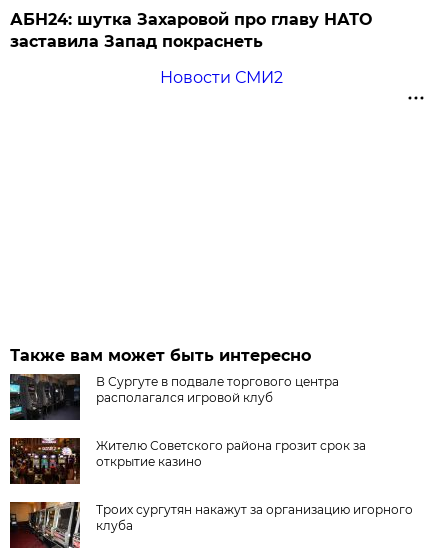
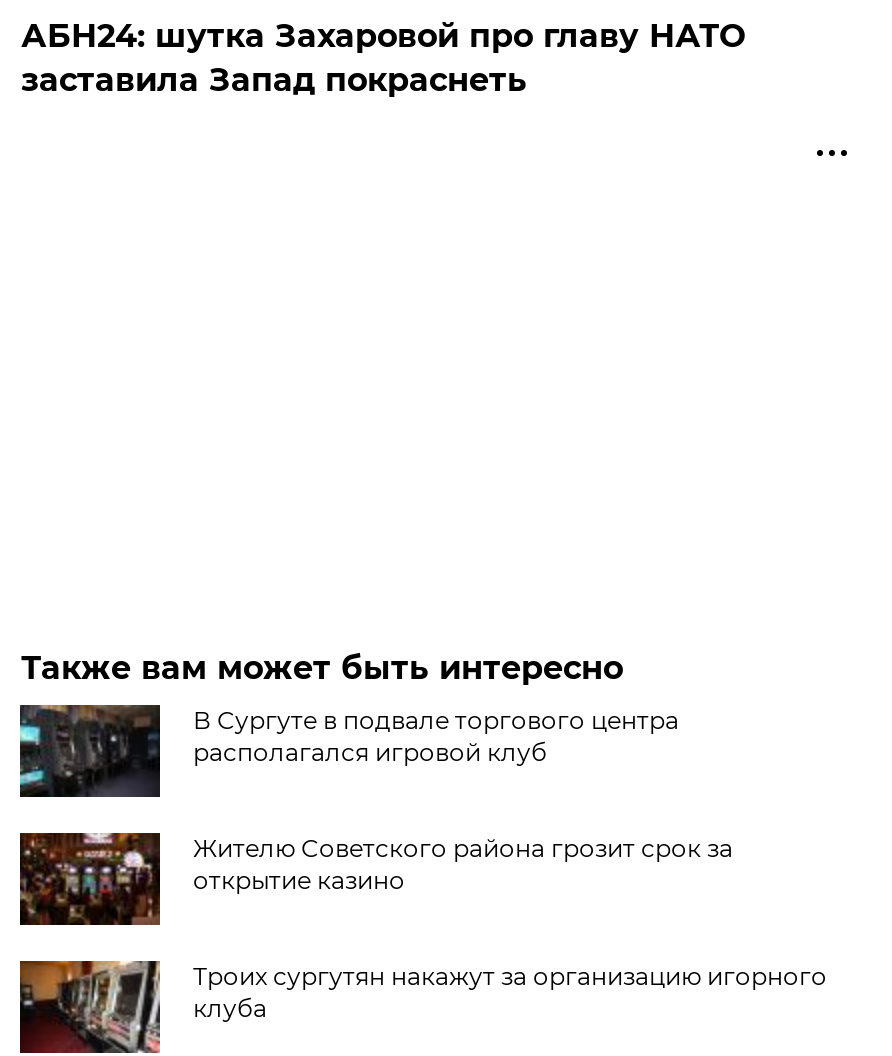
[160,68,283,87] Новости СМИ2 -> none

